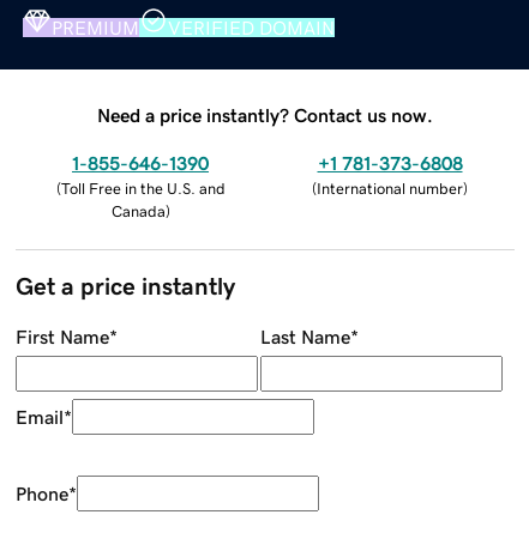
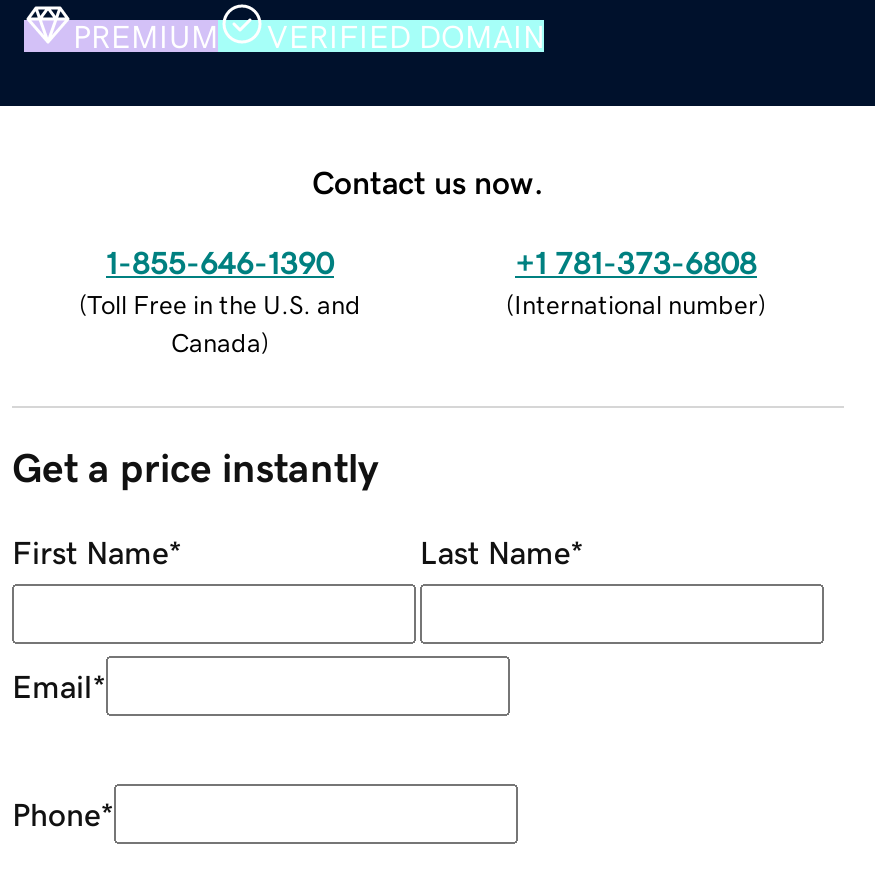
[97,105,433,124] Need a price instantly? Contact us now. -> [312,165,544,197] Contact us now.

